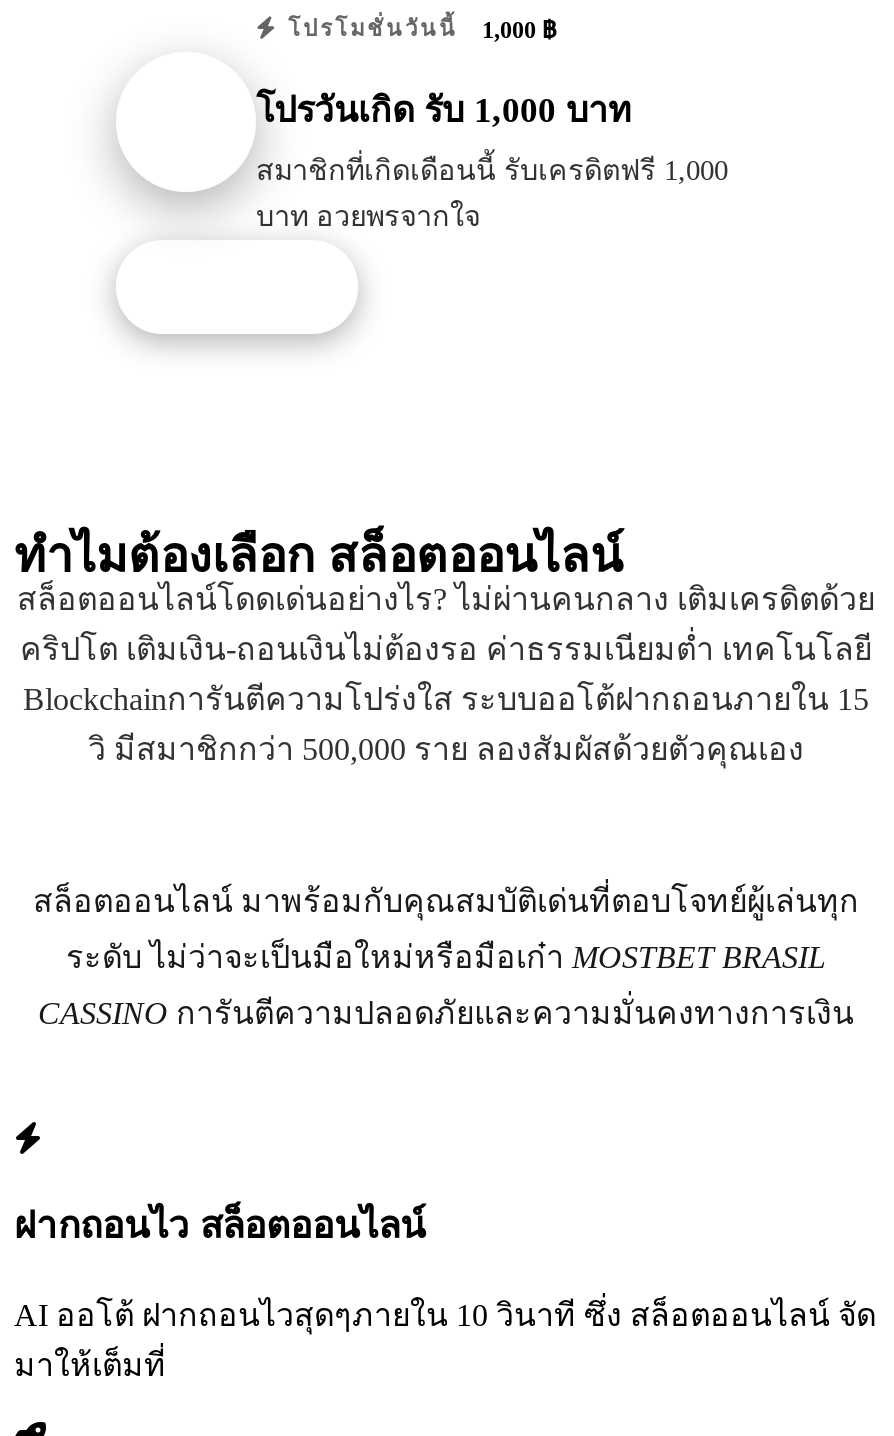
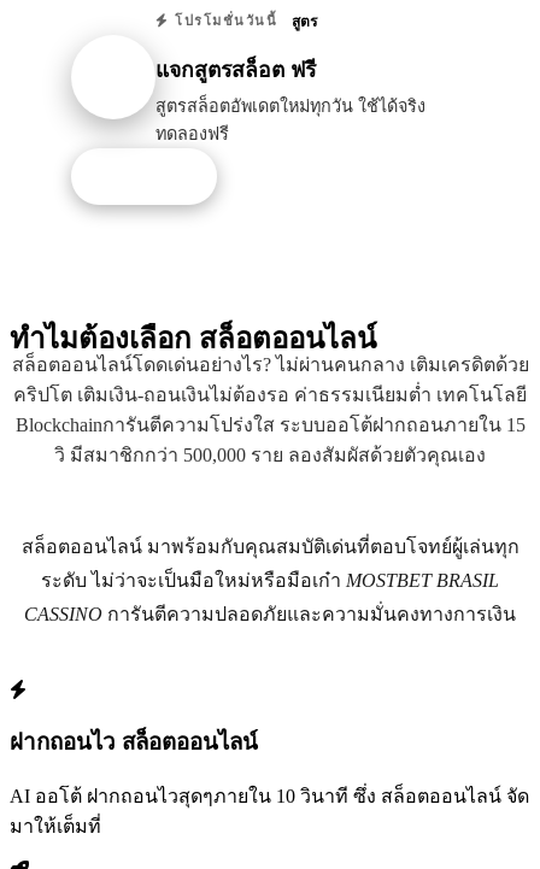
[482,15,556,43] 1,000 ฿ -> [292,13,317,30] สูตร
[256,90,632,130] โปรวันเกิด รับ 1,000 บาท -> [155,58,316,82] แจกสูตรสล็อต ฟรี
[256,154,728,232] สมาชิกที่เกิดเดือนนี้ รับเครดิตฟรี 1,000 | บาท อวยพรจากใจ -> [155,97,425,144] สูตรสล็อตอัพเดตใหม่ทุกวัน ใช้ได้จริง | ทดลองฟรี

